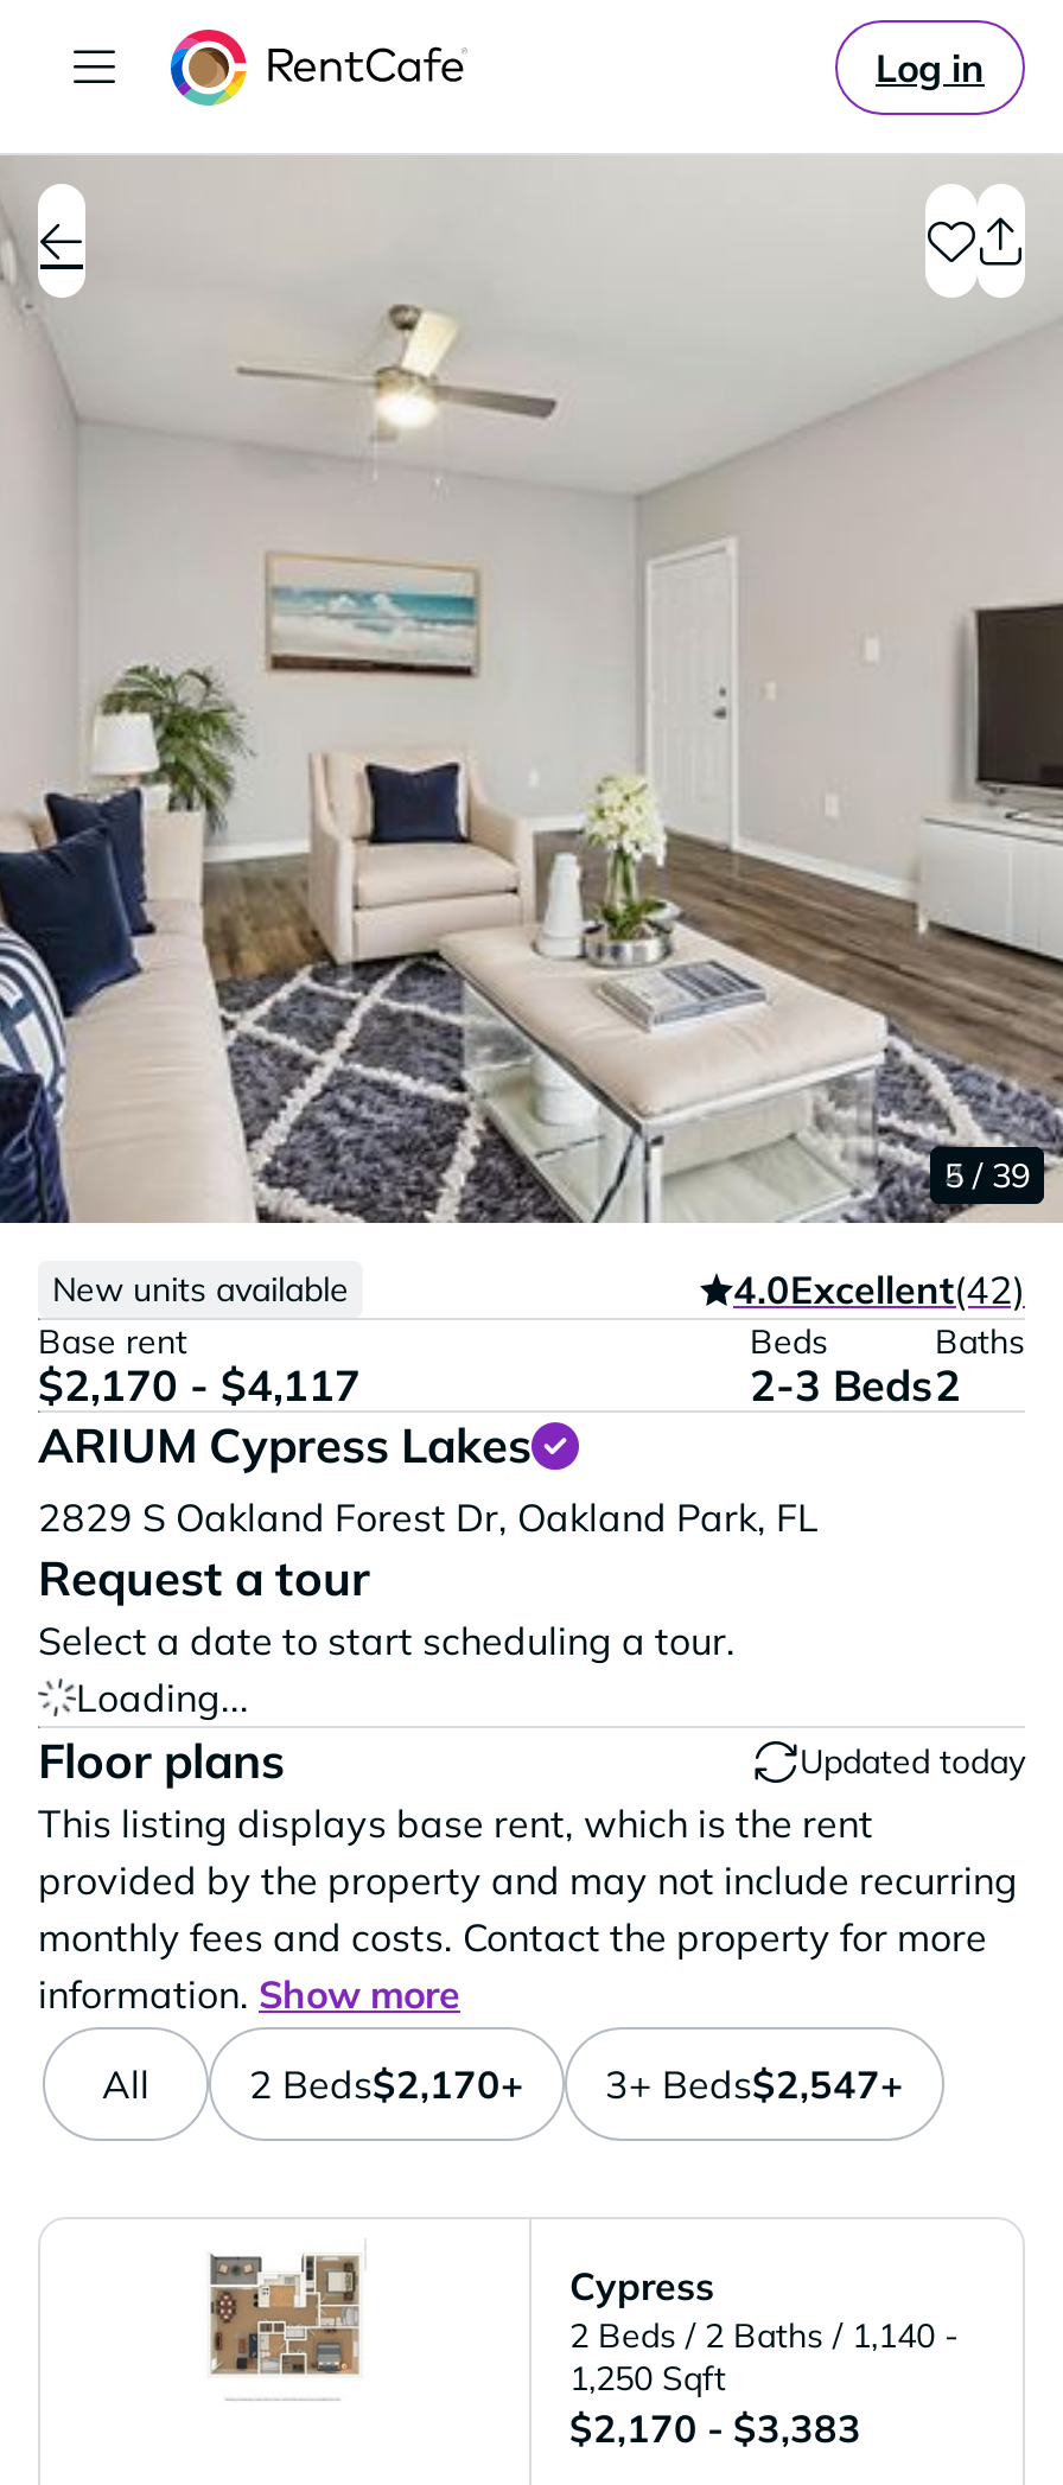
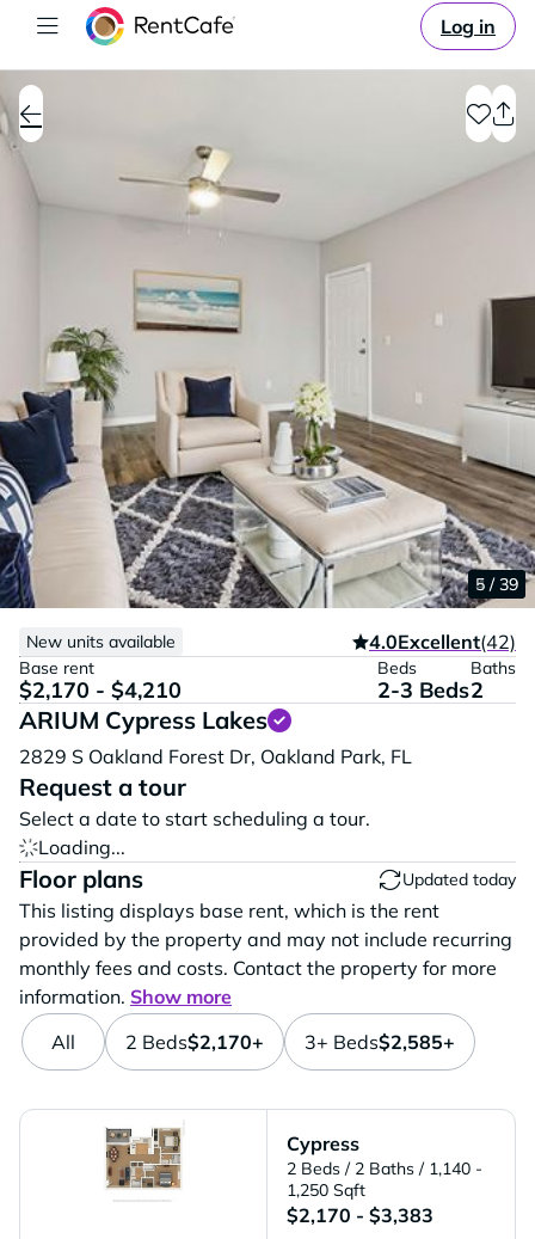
[38,1358,361,1413] $2,170 - $4,117 -> [19,676,182,704] $2,170 - $4,210
[249,2060,904,2108] 2 Beds$2,170+ 3+ Beds$2,547+ -> [125,1030,455,1054] 2 Beds$2,170+ 3+ Beds$2,585+

